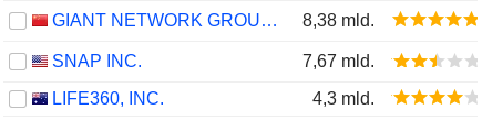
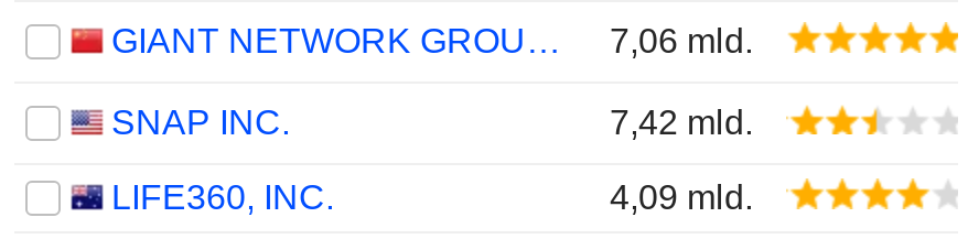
[302,11,375,30] 8,38 mld. -> [610,22,753,59] 7,06 mld.
[302,52,375,70] 7,67 mld. -> [610,104,753,141] 7,42 mld.
[312,89,375,108] 4,3 mld. -> [610,178,753,216] 4,09 mld.

